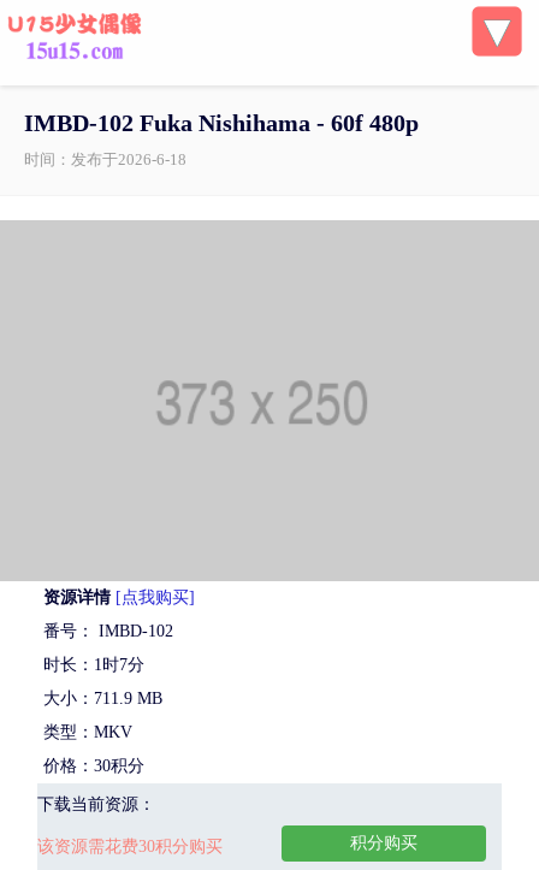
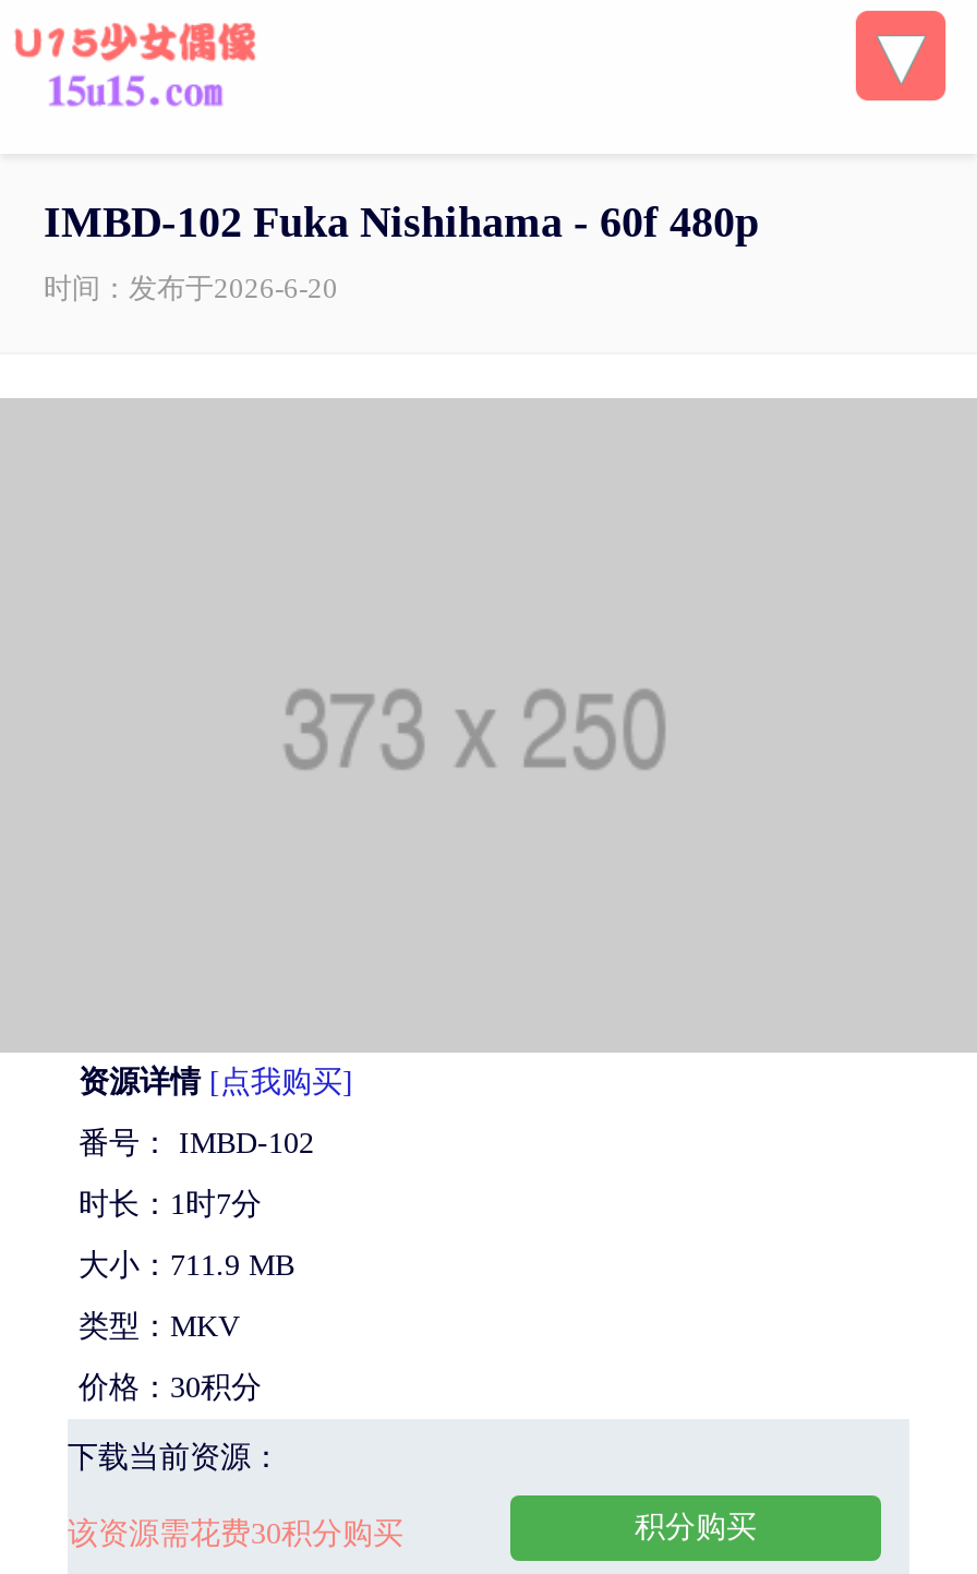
[24,150,186,168] 时间：发布于2026-6-18 -> [44,272,338,304] 时间：发布于2026-6-20

